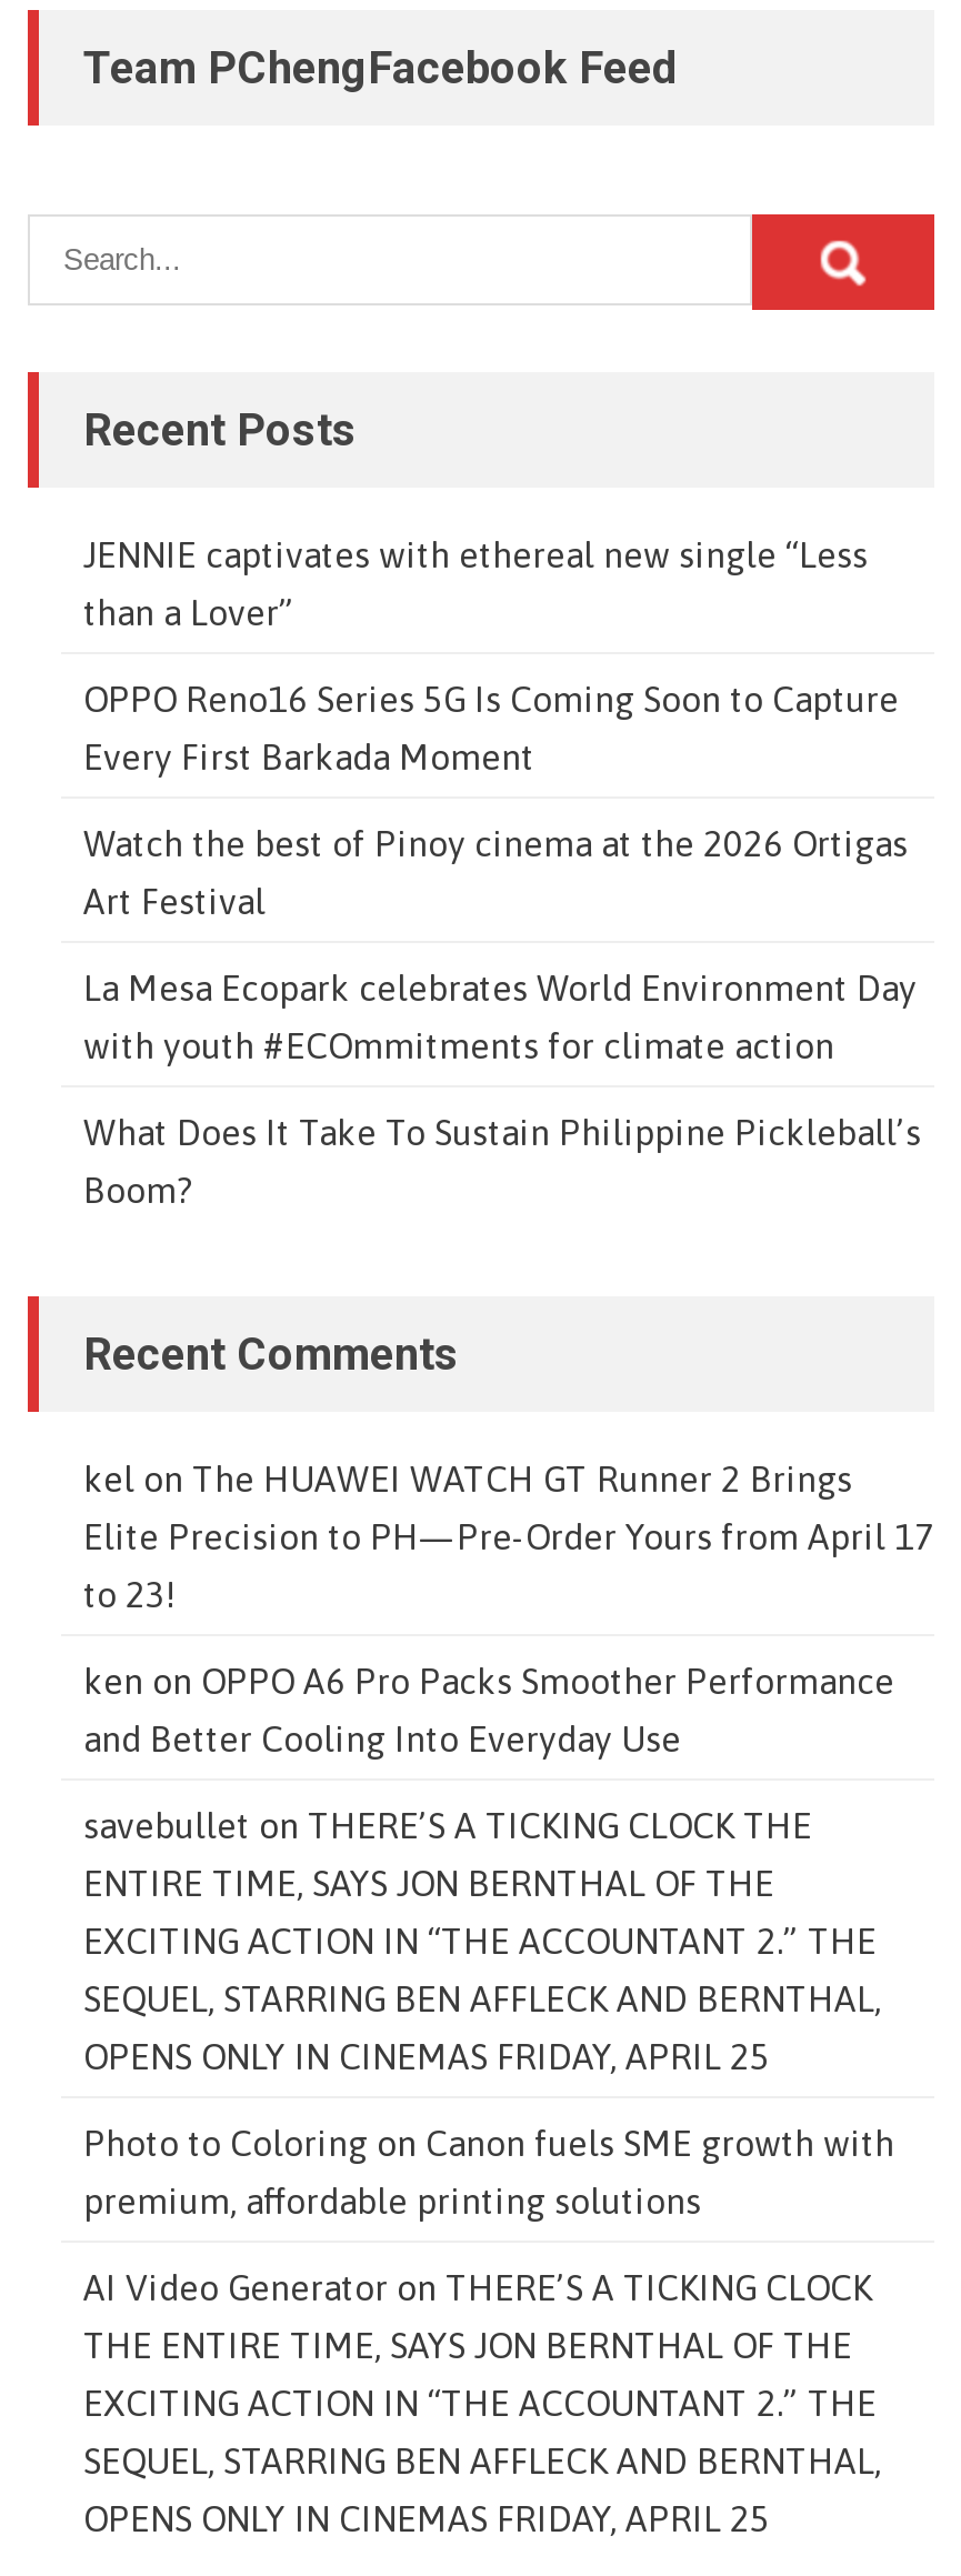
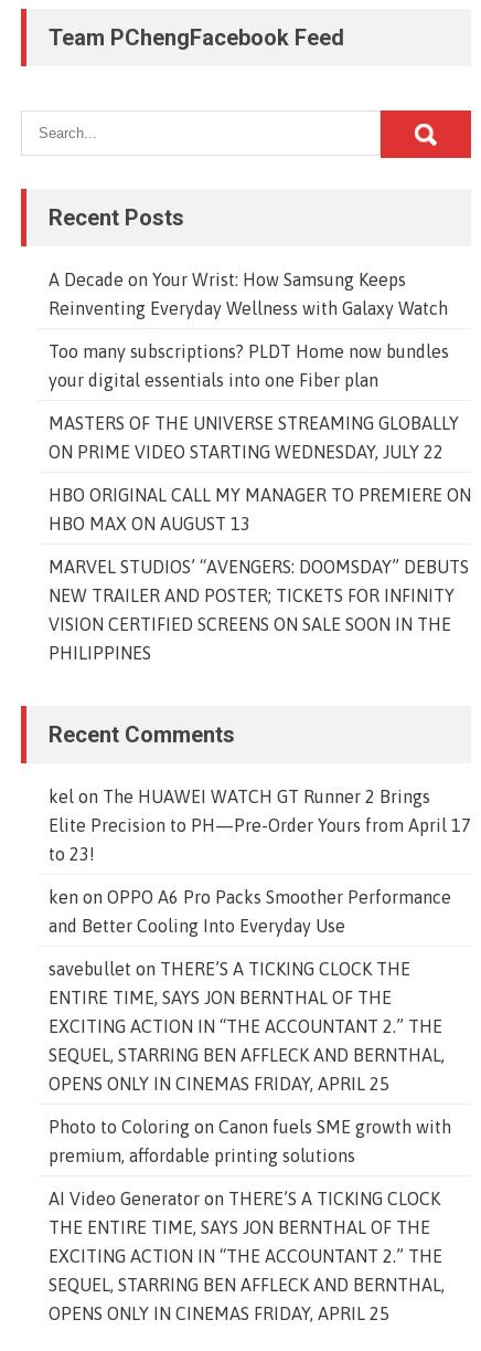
[83,534,868,632] JENNIE captivates with ethereal new single “Less | than a Lover” -> [49,269,448,318] A Decade on Your Wrist: How Samsung Keeps | Reinventing Everyday Wellness with Galaxy Watch
[83,678,899,776] OPPO Reno16 Series 5G Is Coming Soon to Capture | Every First Barkada Moment -> [49,341,449,390] Too many subscriptions? PLDT Home now bundles | your digital essentials into one Fiber plan
[83,823,908,920] Watch the best of Pinoy cinema at the 2026 Ortigas | Art Festival -> [49,413,459,462] MASTERS OF THE UNIVERSE STREAMING GLOBALLY | ON PRIME VIDEO STARTING WEDNESDAY, JULY 22
[83,967,917,1065] La Mesa Ecopark celebrates World Environment Day | with youth #ECOmmitments for climate action -> [49,485,471,533] HBO ORIGINAL CALL MY MANAGER TO PREMIERE ON | HBO MAX ON AUGUST 13
[83,1111,921,1209] What Does It Take To Sustain Philippine Pickleball’s | Boom? -> [49,557,469,663] MARVEL STUDIOS’ “AVENGERS: DOOMSDAY” DEBUTS | NEW TRAILER AND POSTER; TICKETS FOR INFINITY | VISION CERTIFIED SCREENS ON SALE SOON IN THE | PHILIPPINES

